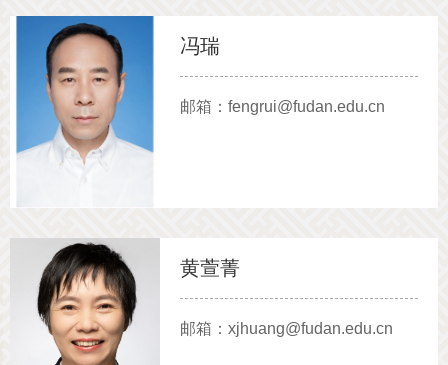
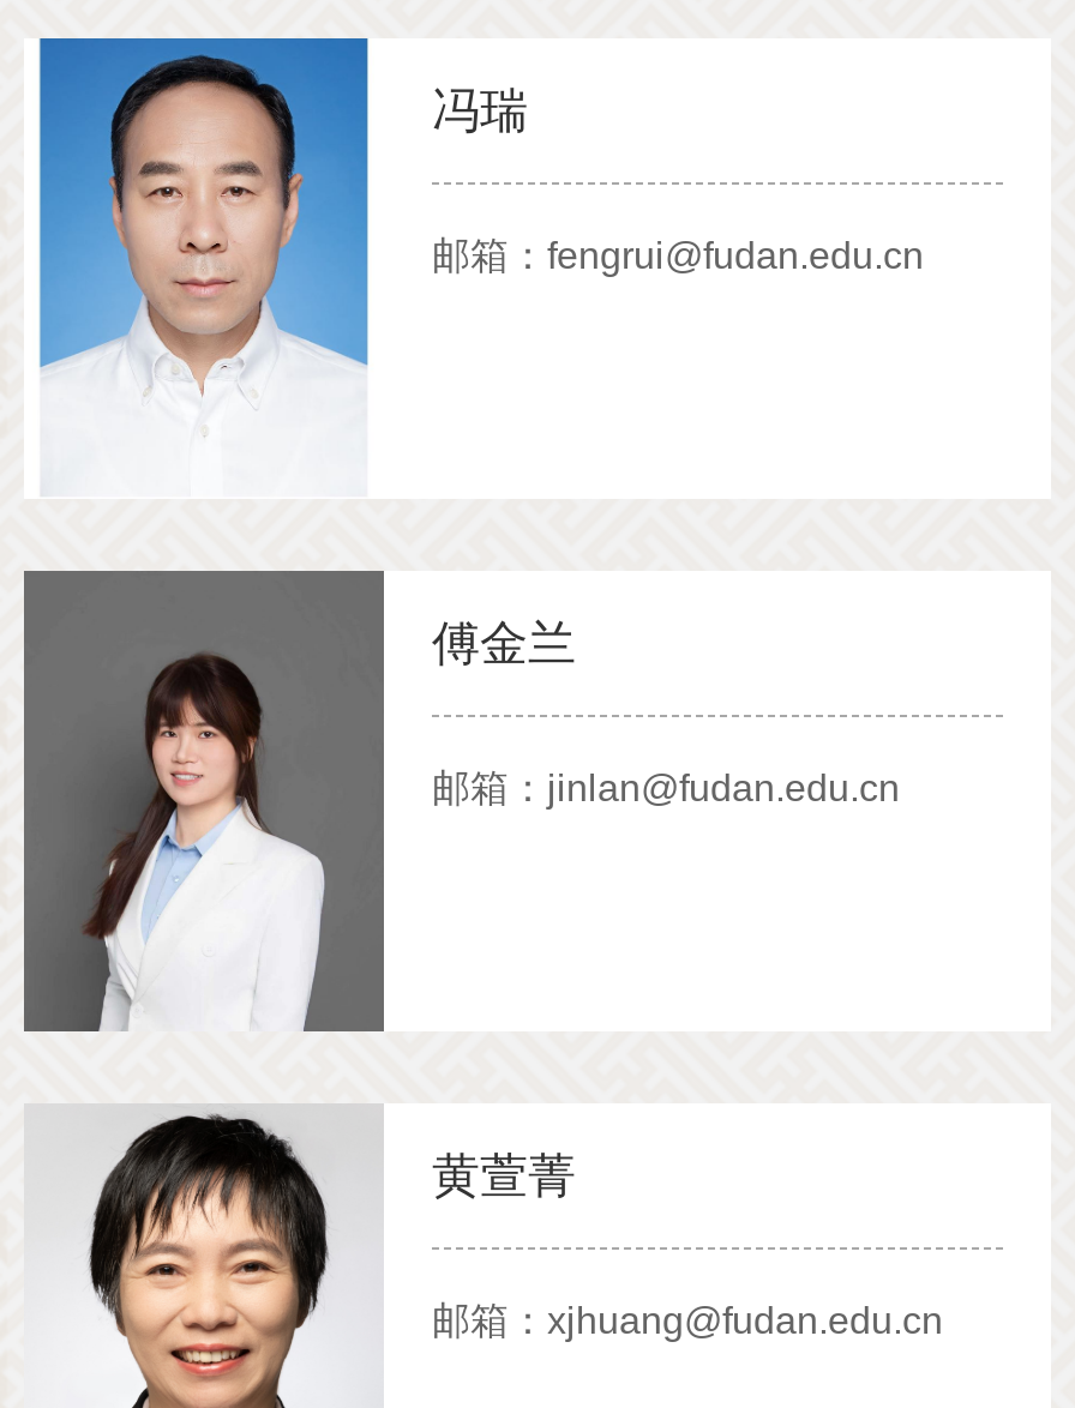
none -> [22,571,900,1034] [image] | 傅金兰 | 邮箱：jinlan@fudan.edu.cn

